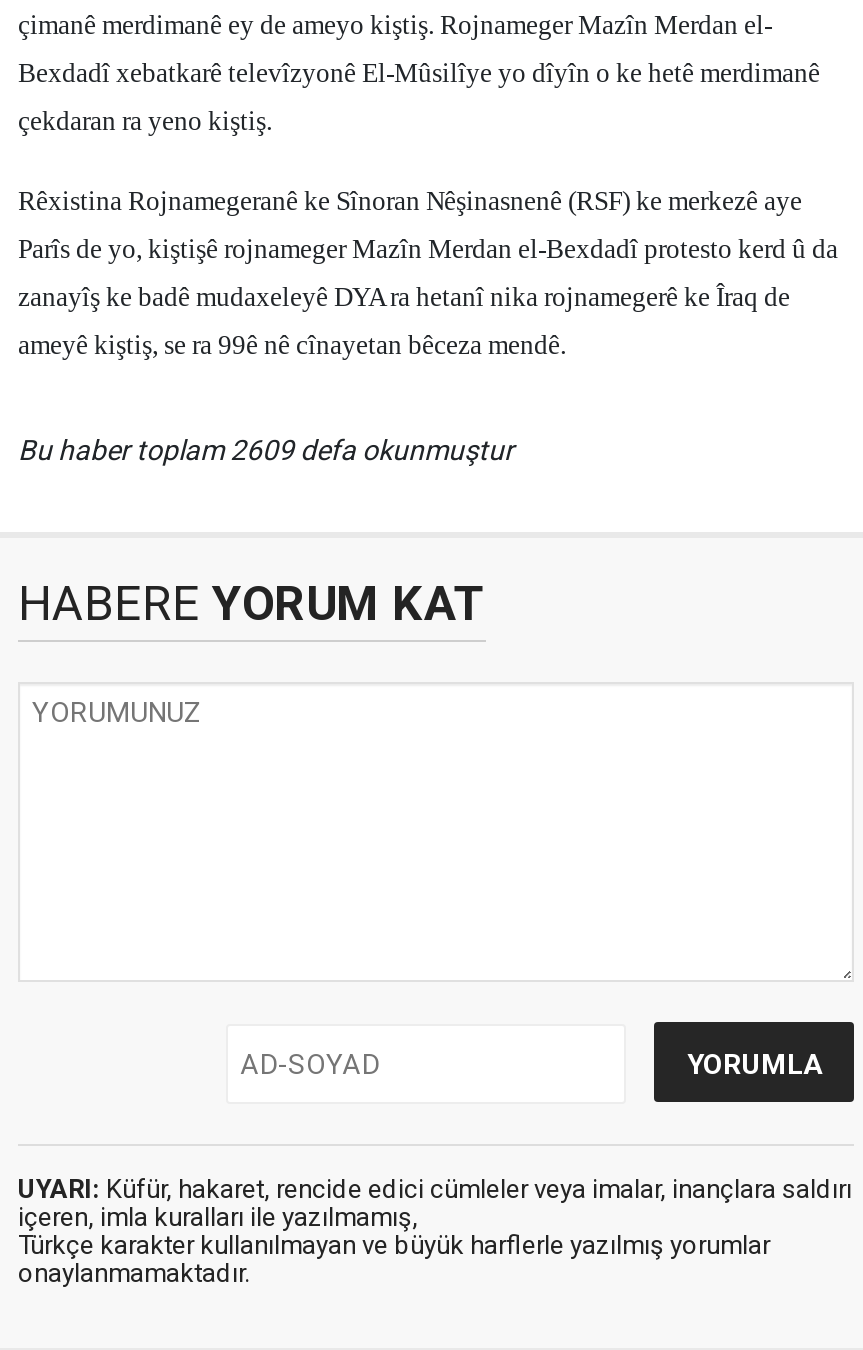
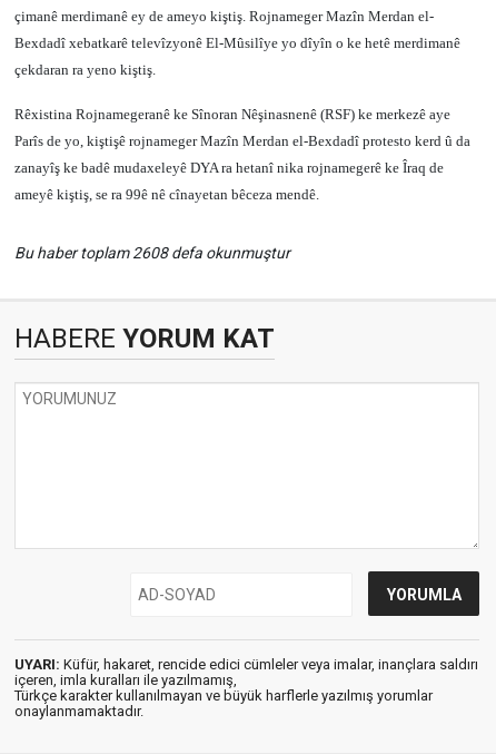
[18,434,514,466] Bu haber toplam 2609 defa okunmuştur -> [14,244,290,262] Bu haber toplam 2608 defa okunmuştur

